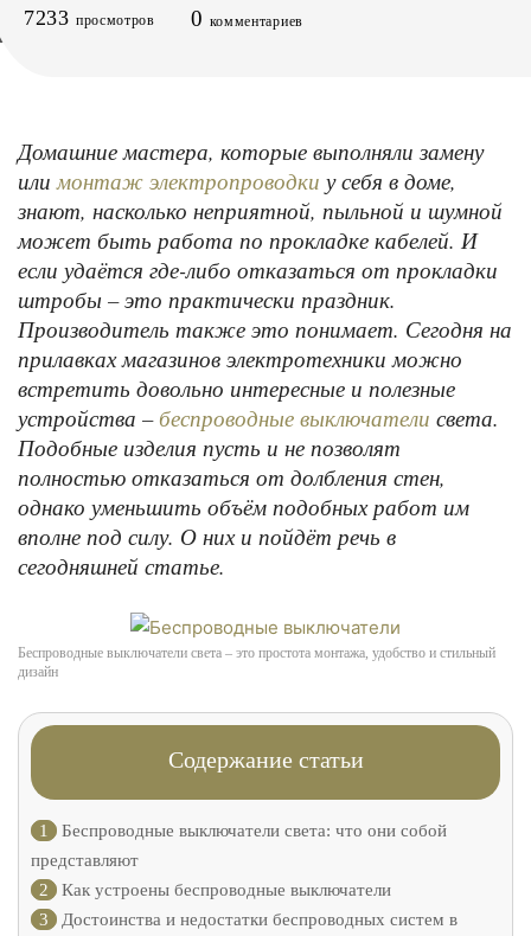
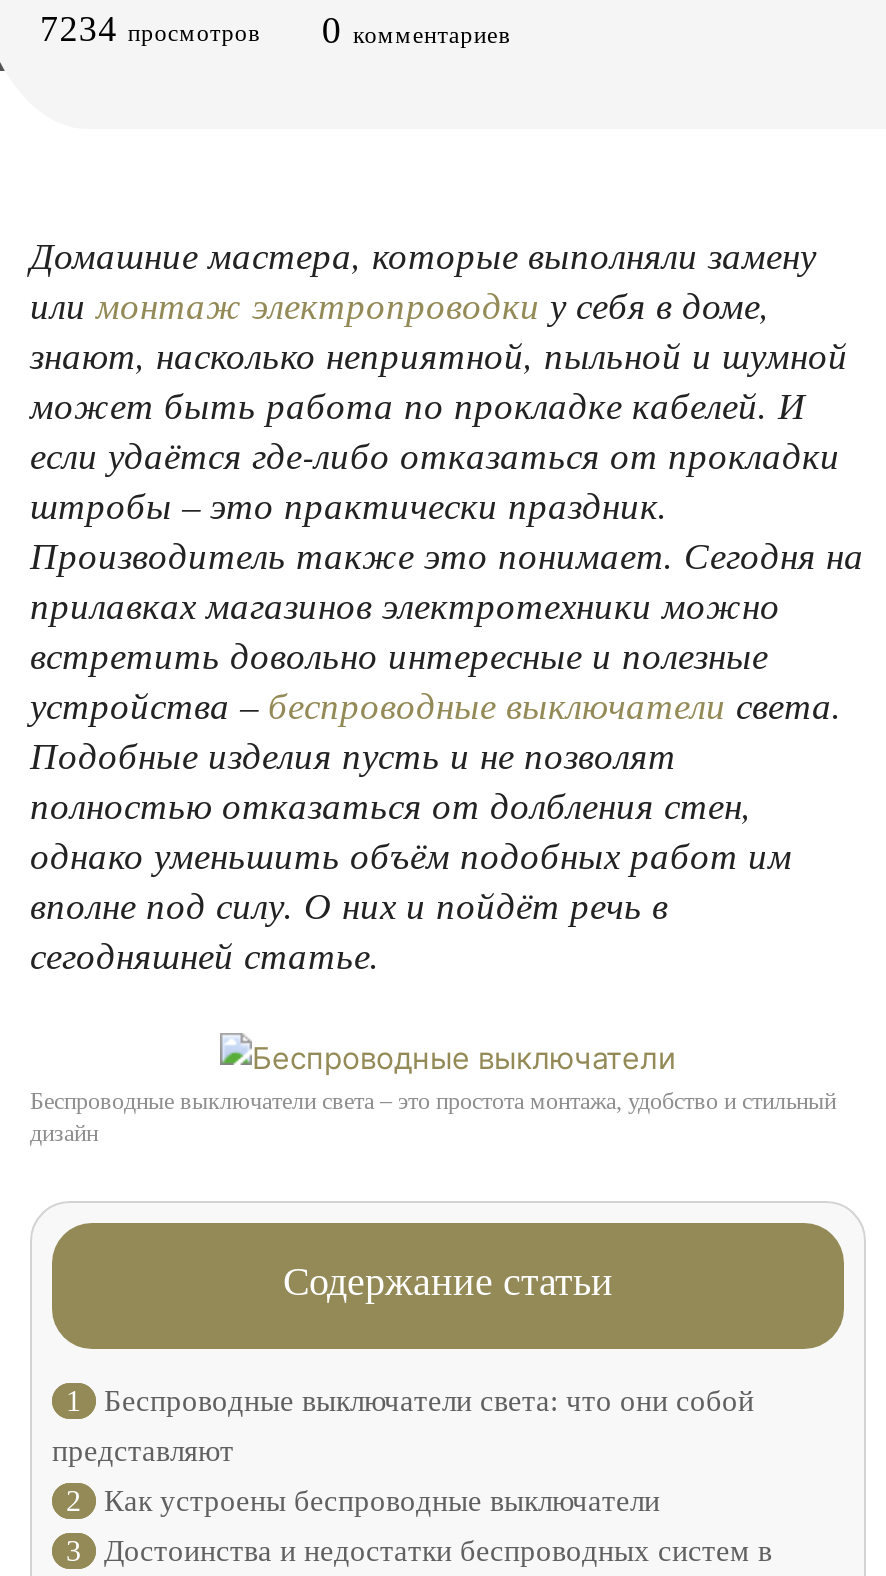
[24,6,303,31] 7233 просмотров 0 комментариев -> [40,9,512,51] 7234 просмотров 0 комментариев

